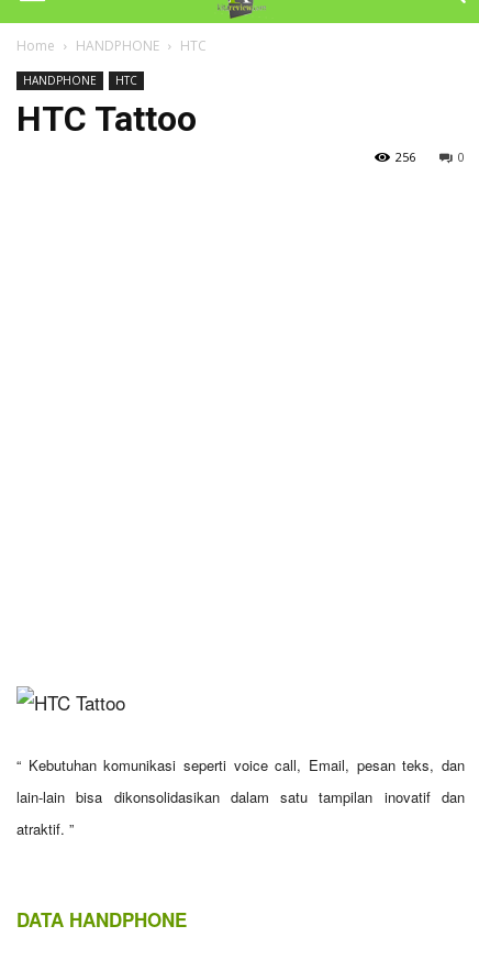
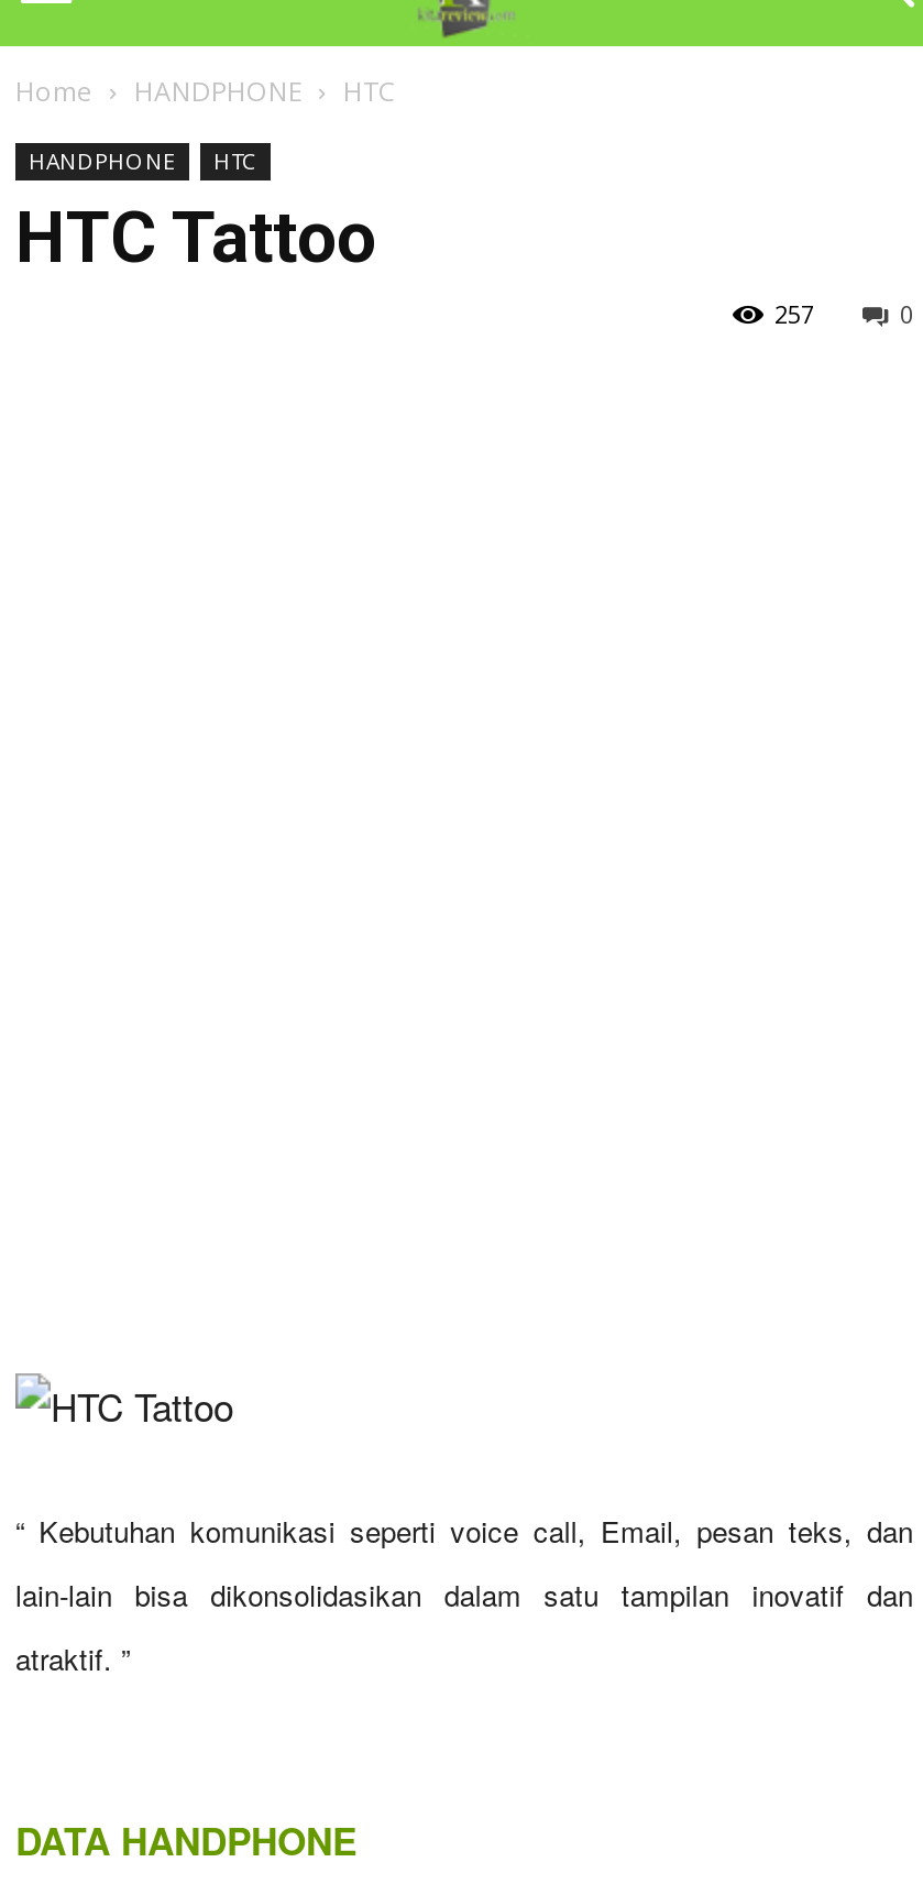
[396,148,415,165] 256 -> [774,297,814,330] 257

